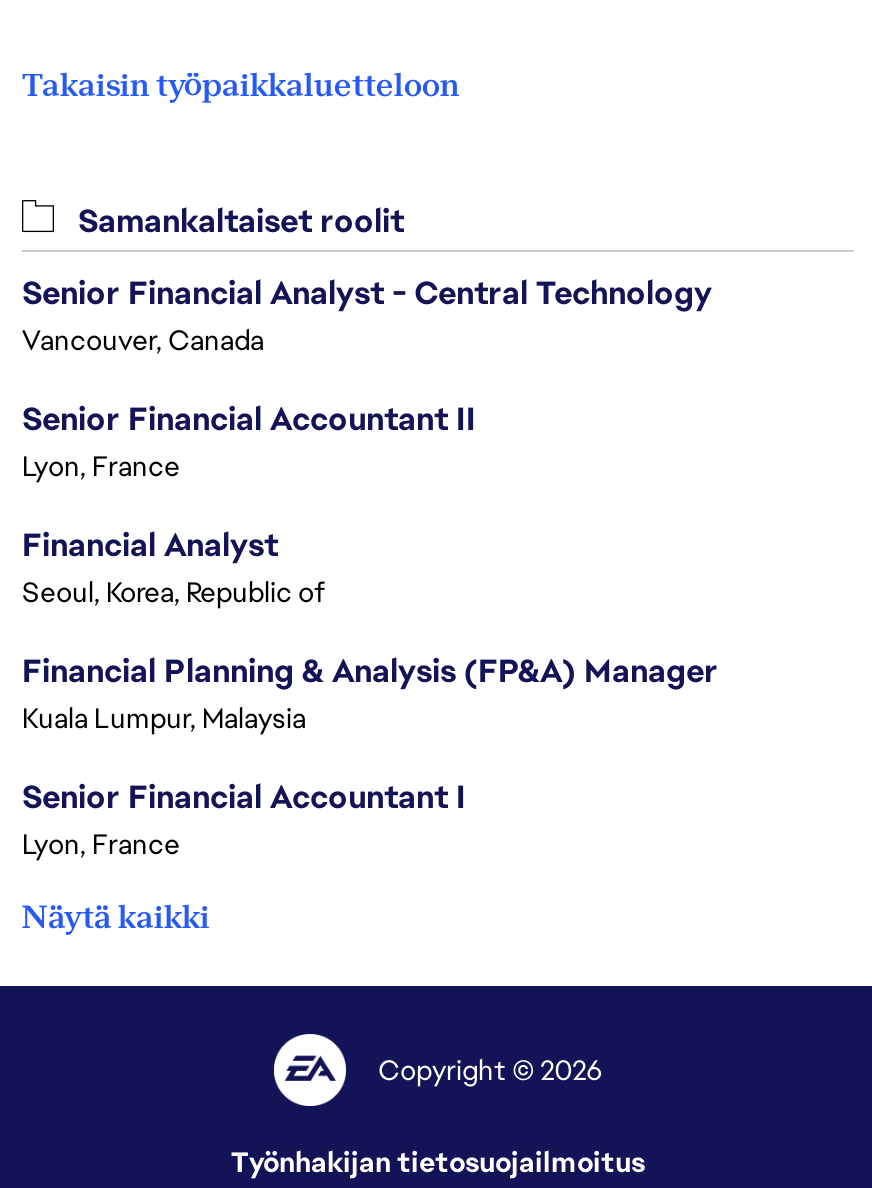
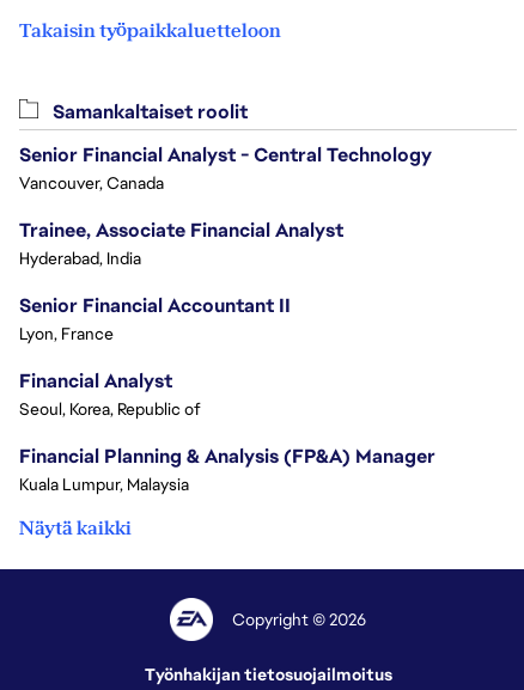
none -> [19,217,343,269] Trainee, Associate Financial Analyst | Hyderabad, India
moved [22,397,718,735] -> [19,293,435,495]: Senior Financial Accountant II | Lyon, France | Financial Analyst | Seoul, Korea, Republic of | Financial Planning & Analysis (FP&A) Manager | Kuala Lumpur, Malaysia
[22,775,466,861] Senior Financial Accountant I | Lyon, France -> none

